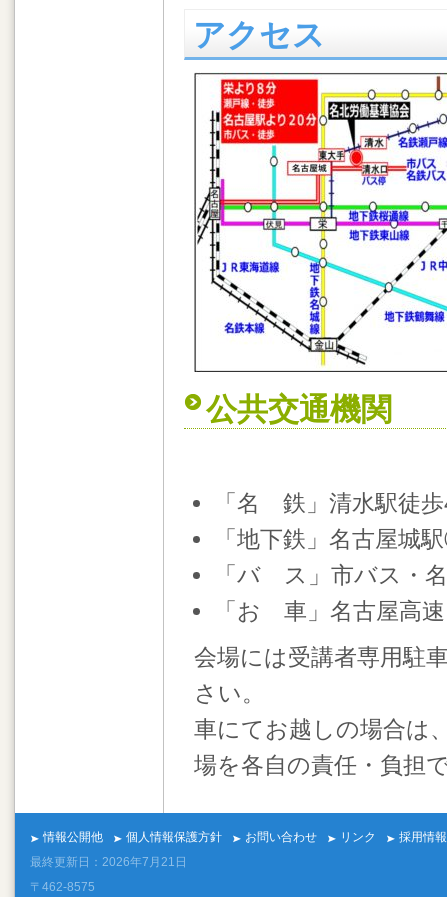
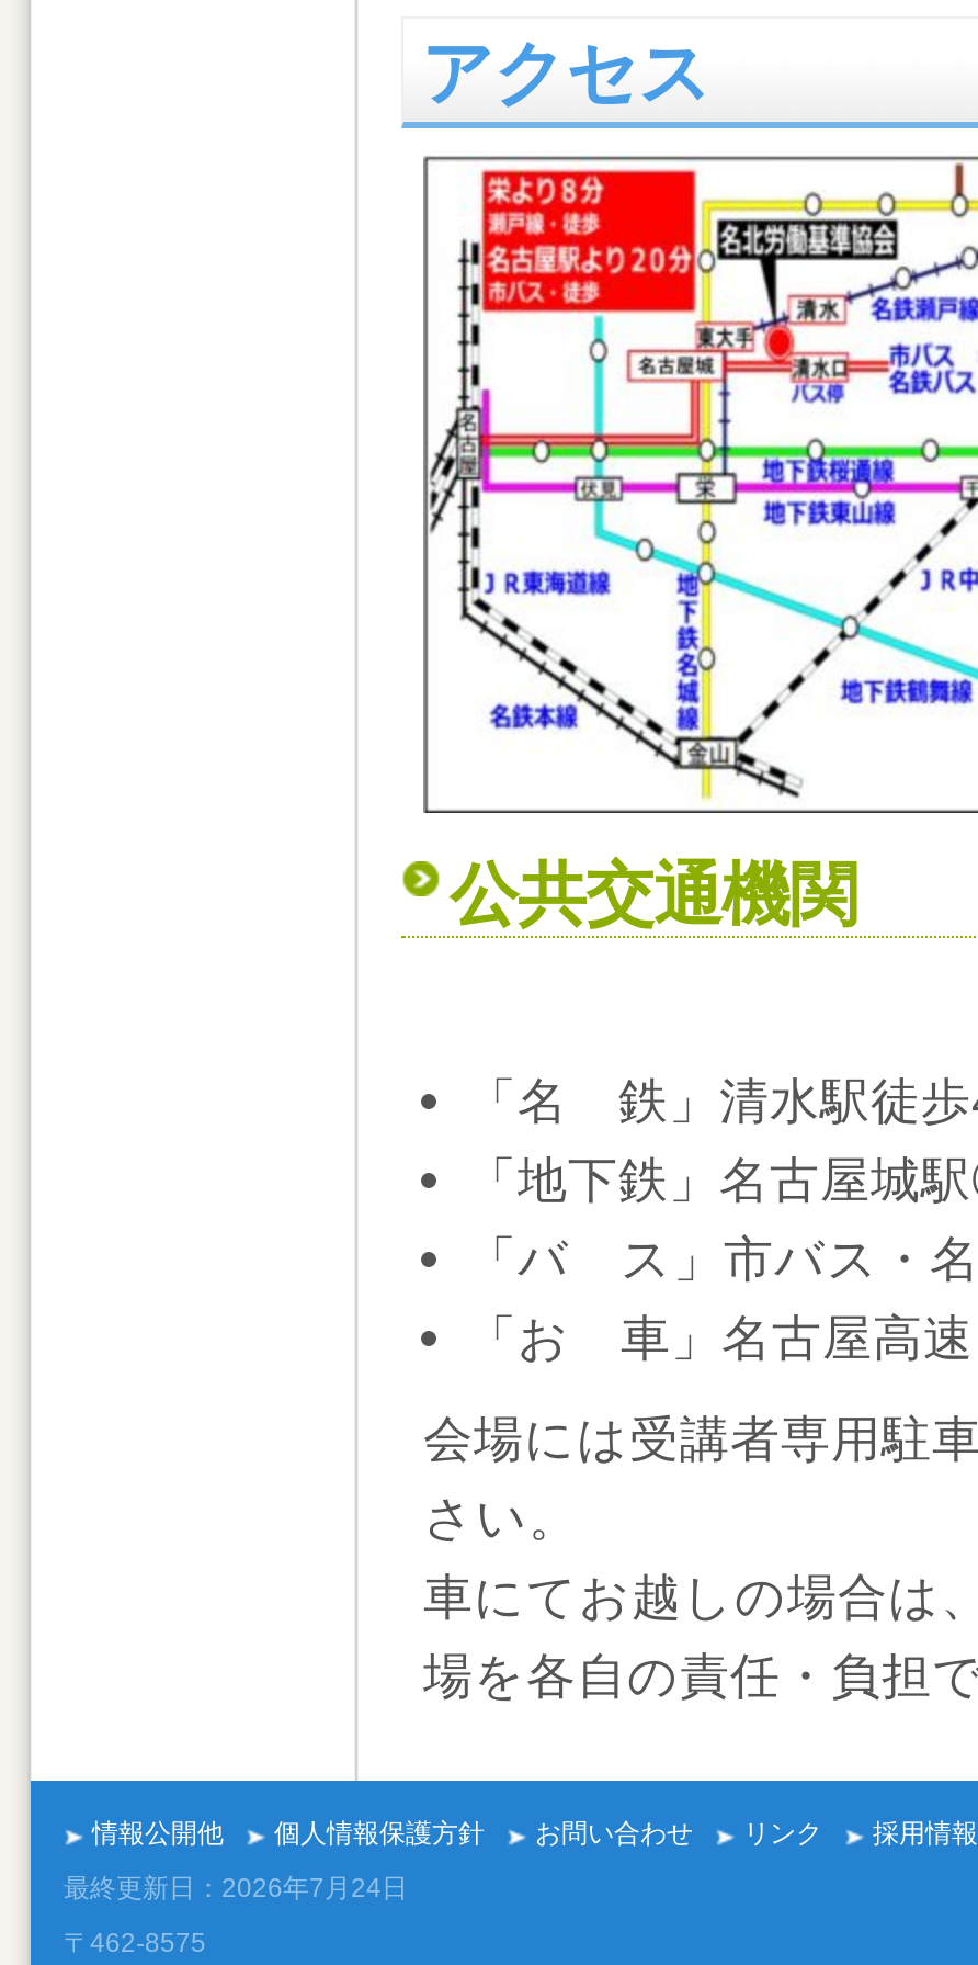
[30,855,187,869] 最終更新日：2026年7月21日 -> [64,1872,408,1903] 最終更新日：2026年7月24日

